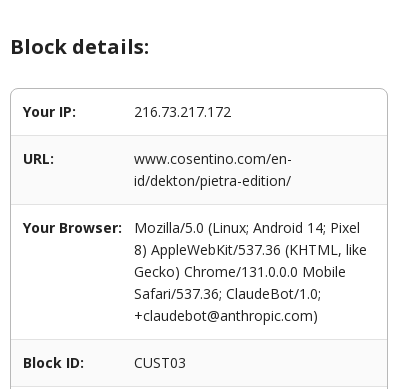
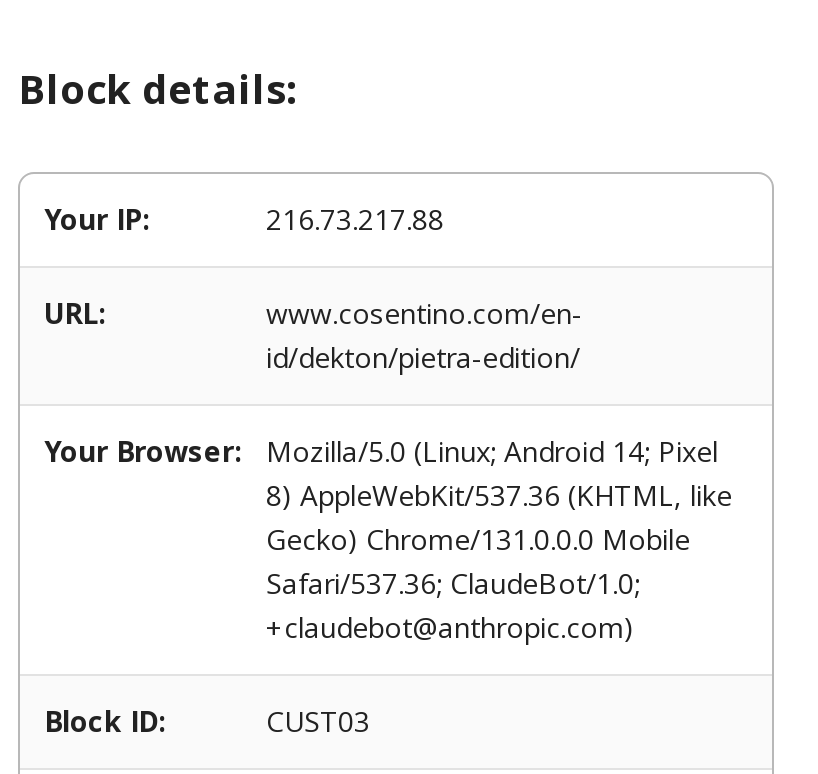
[134,102,231,121] 216.73.217.172 -> [266,200,444,238] 216.73.217.88

